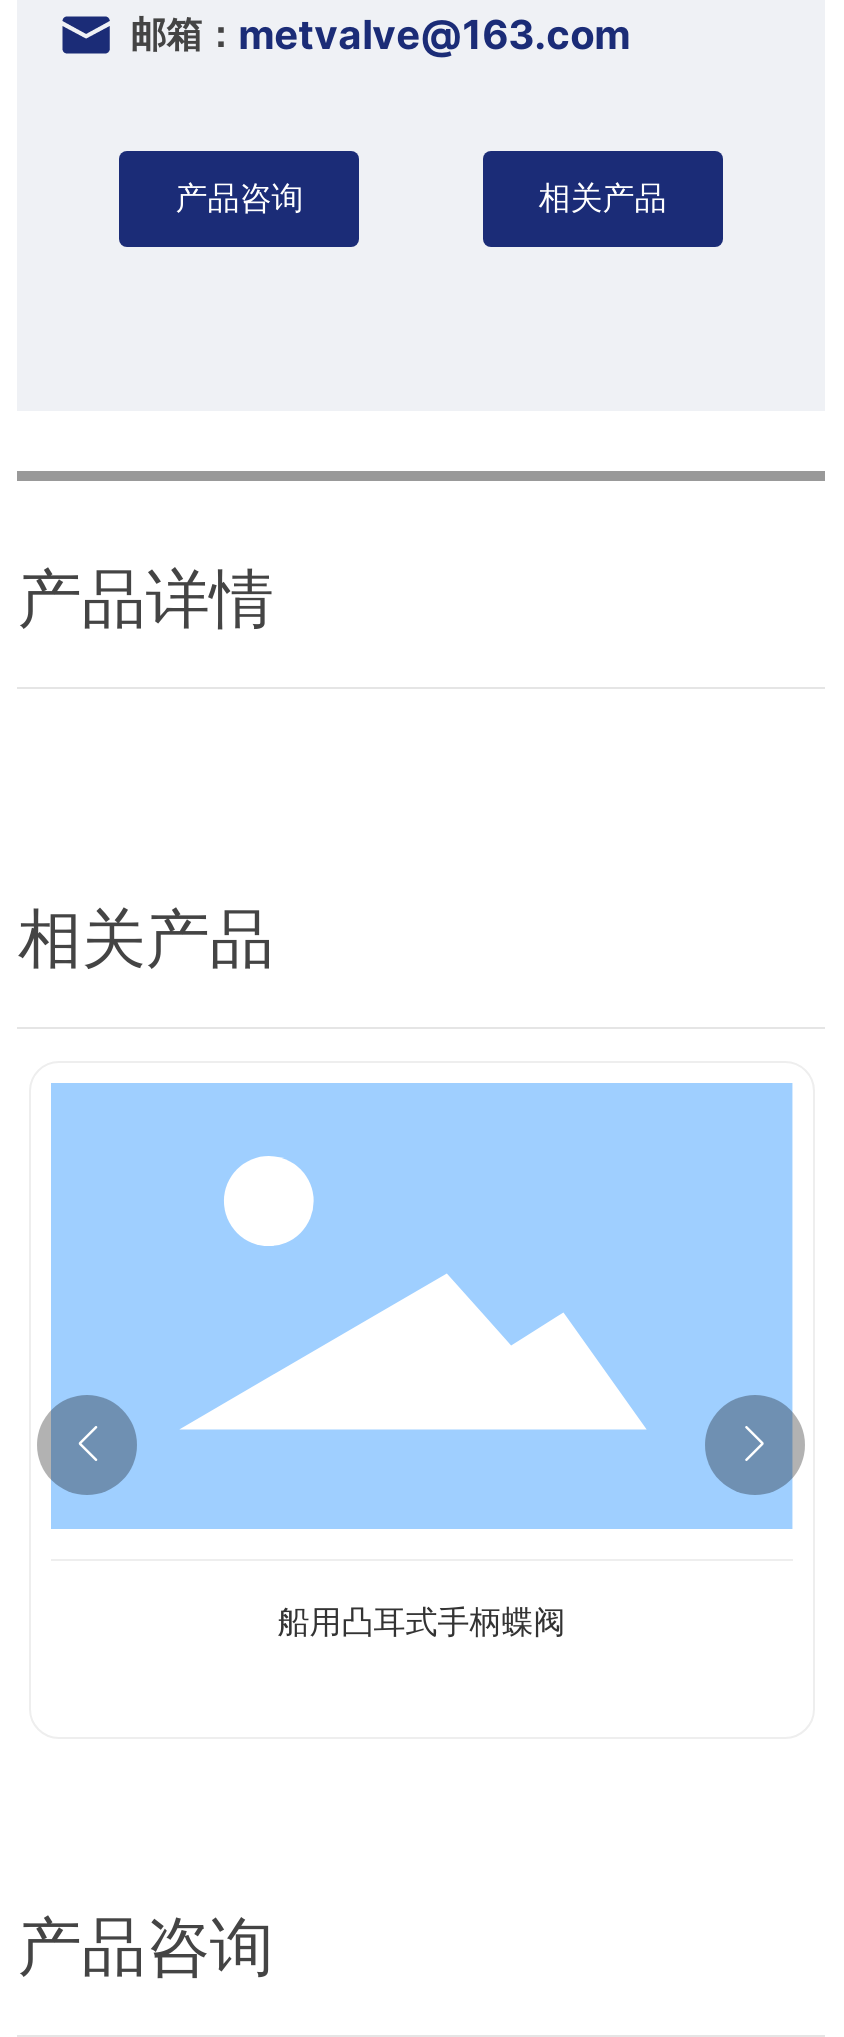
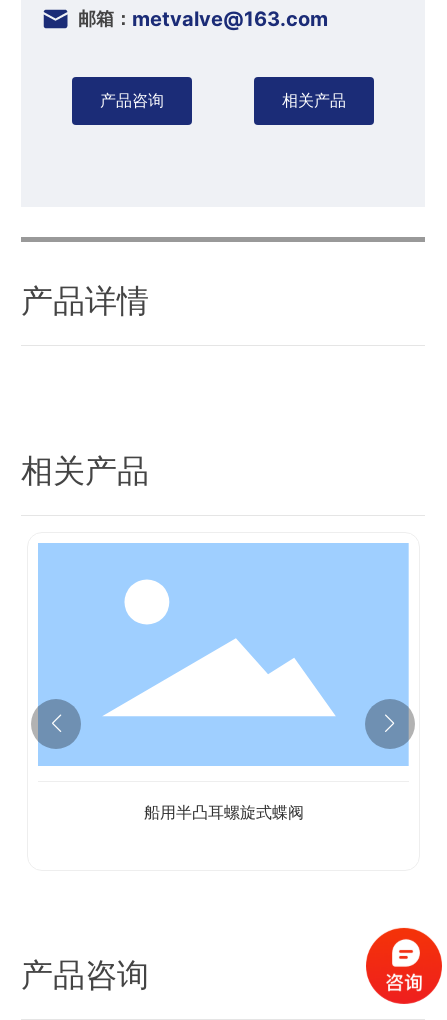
none -> [365,927,443,1005] [image]
[277,1600,565,1640] 船用凸耳式手柄蝶阀 -> [144,802,304,822] 船用半凸耳螺旋式蝶阀

